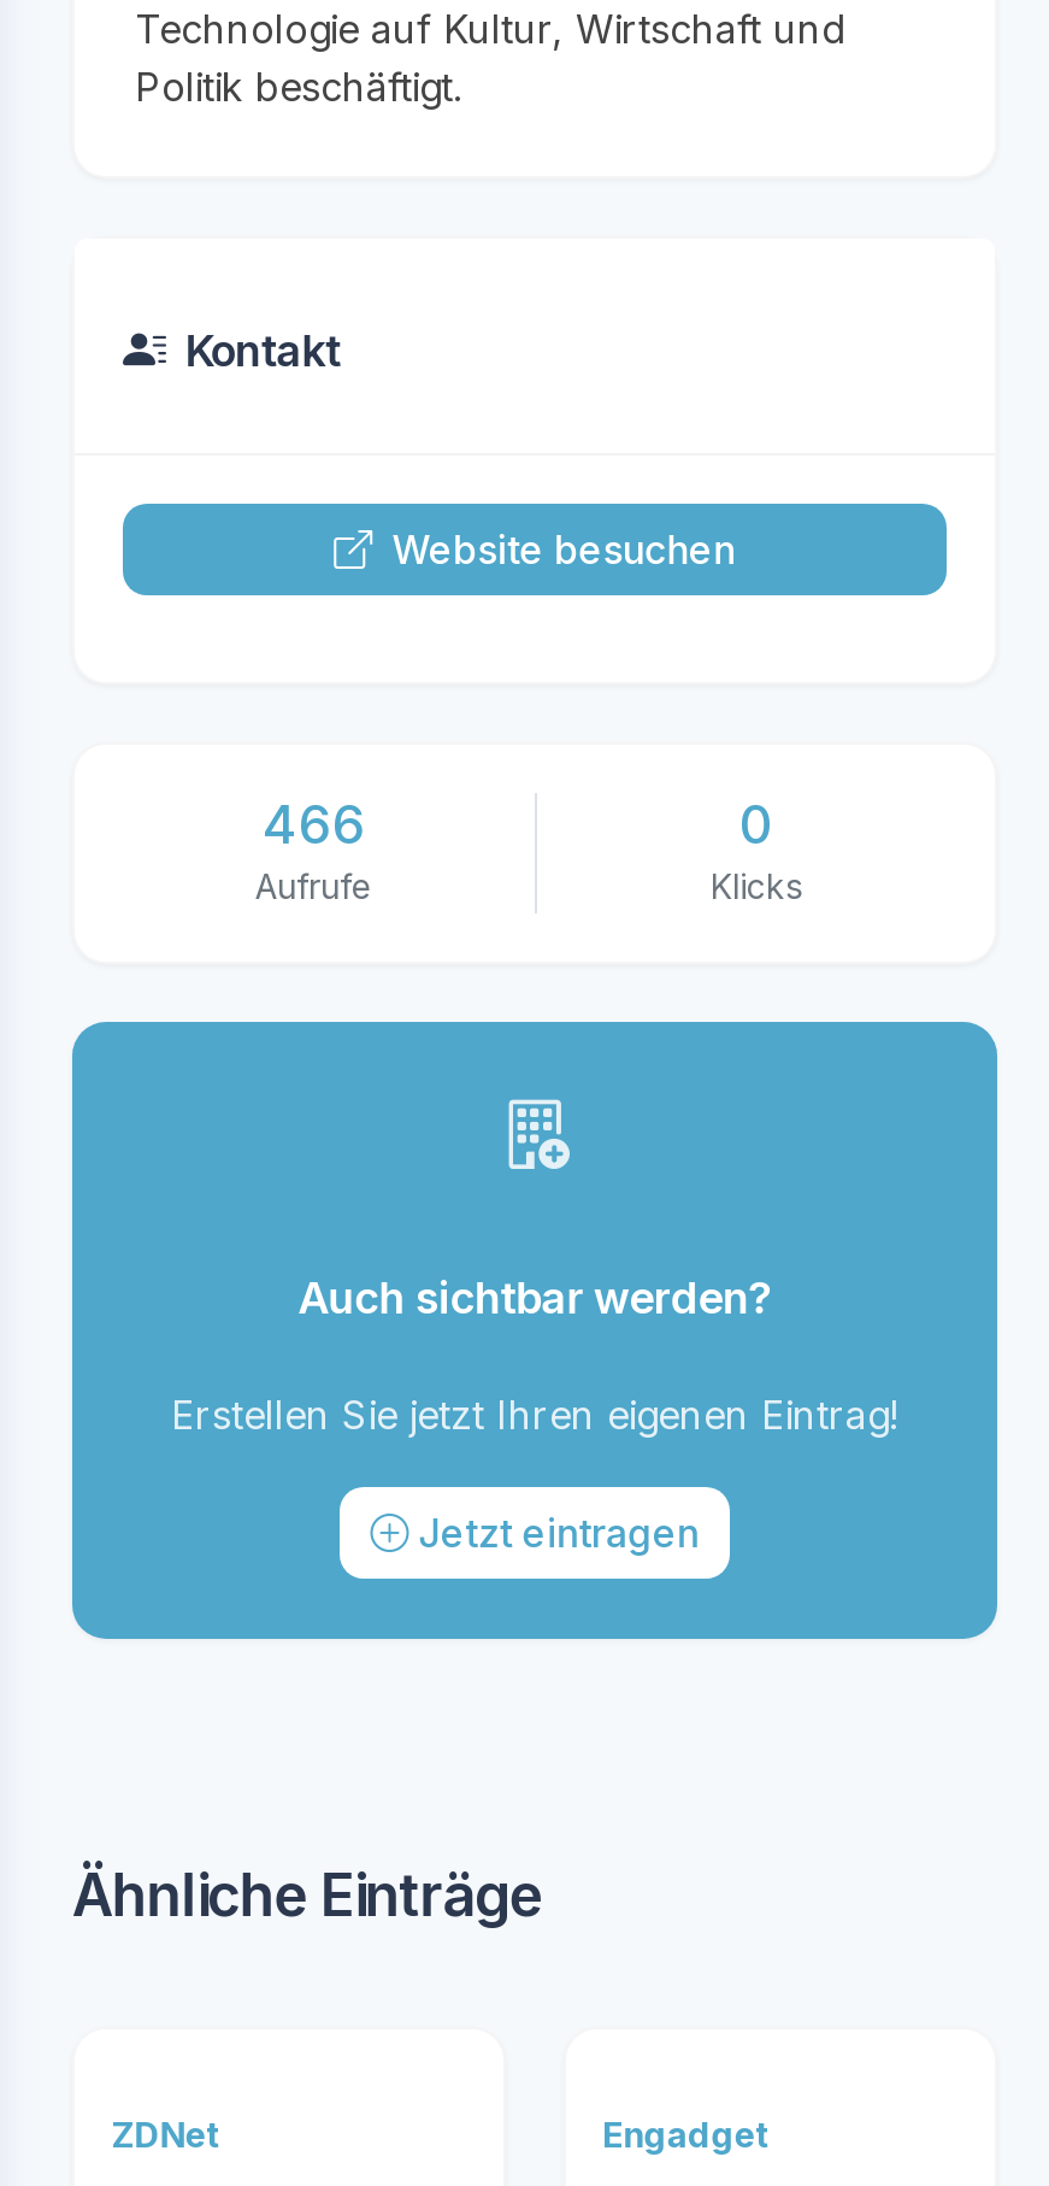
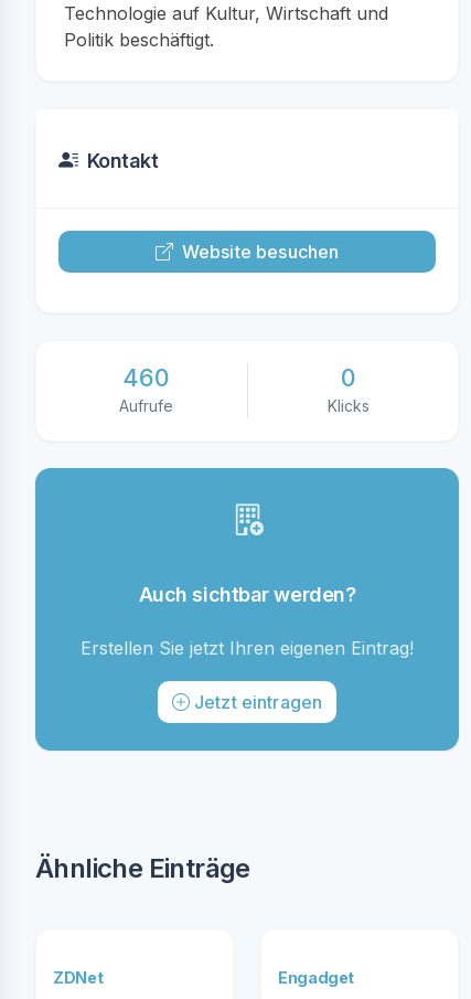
[263,793,366,856] 466 -> [122,363,170,392] 460

